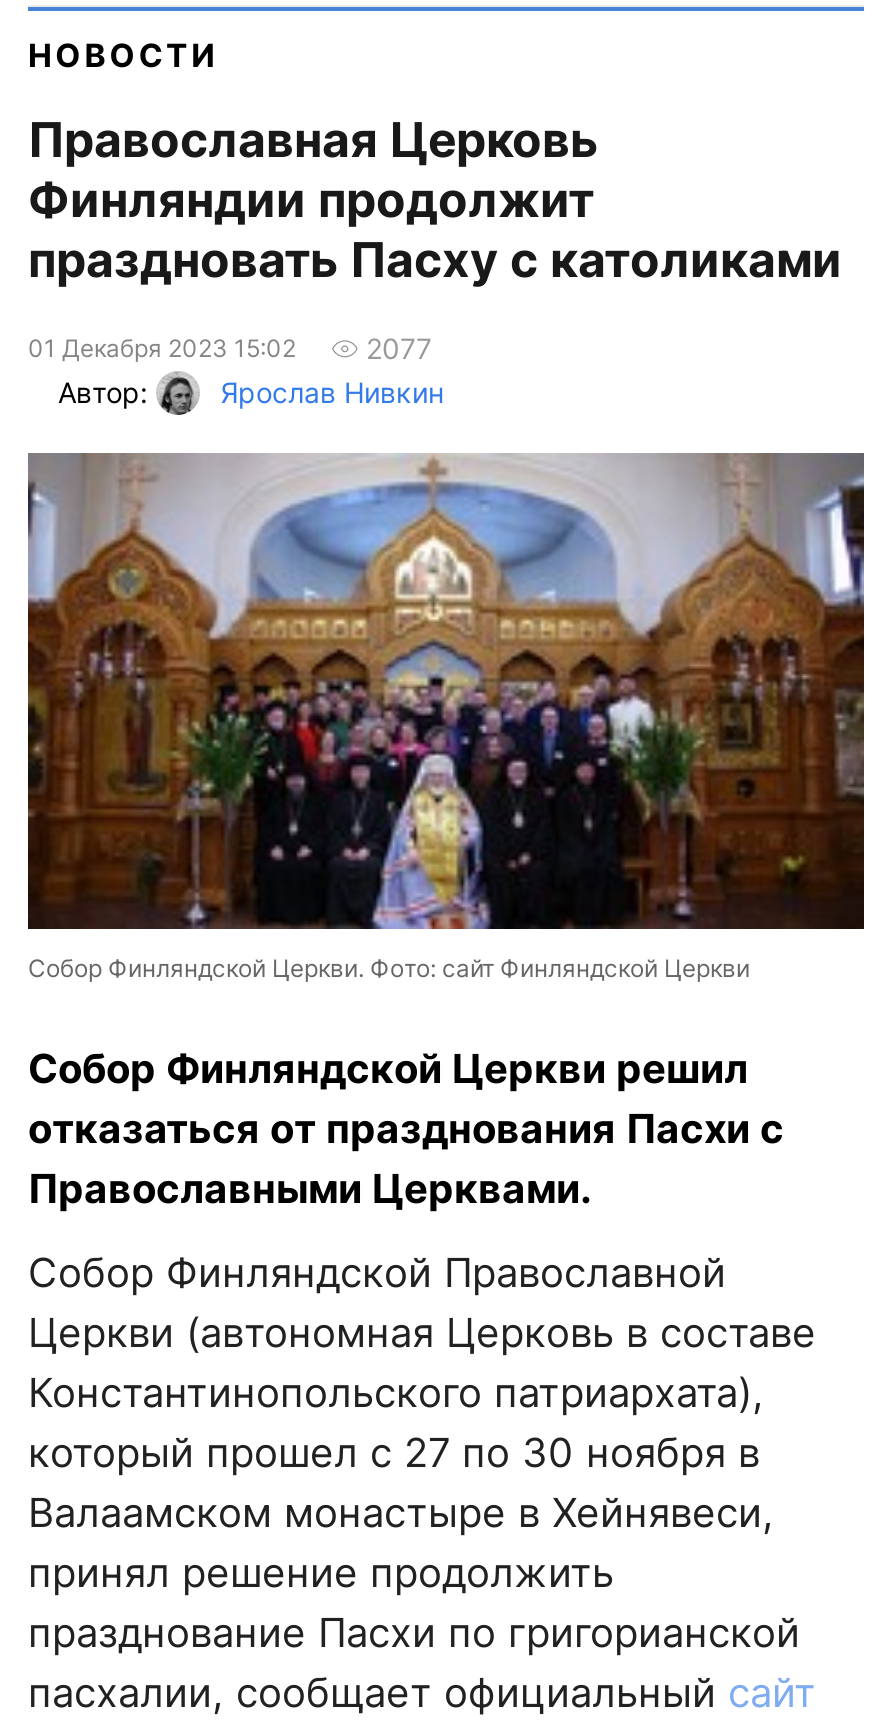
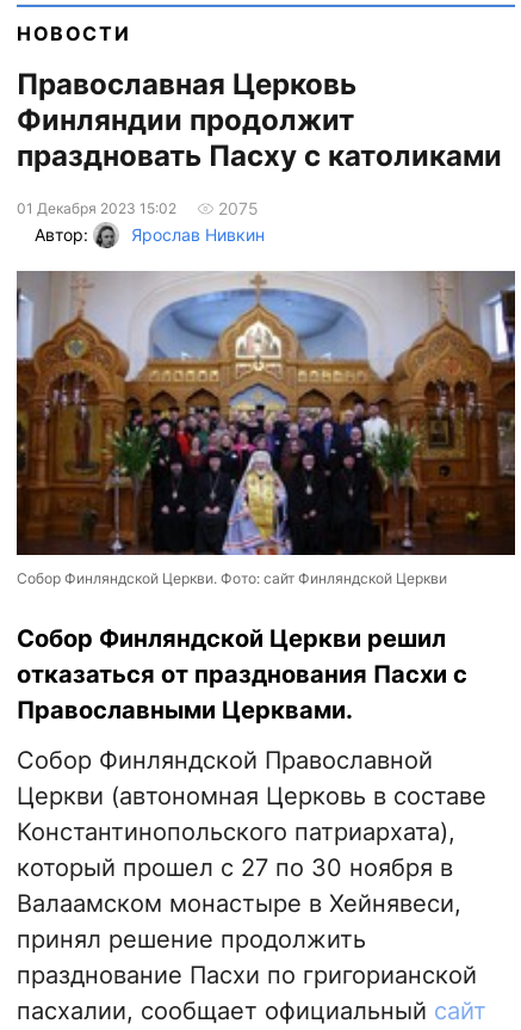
[366,331,432,365] 2077 -> [218,198,259,219] 2075

